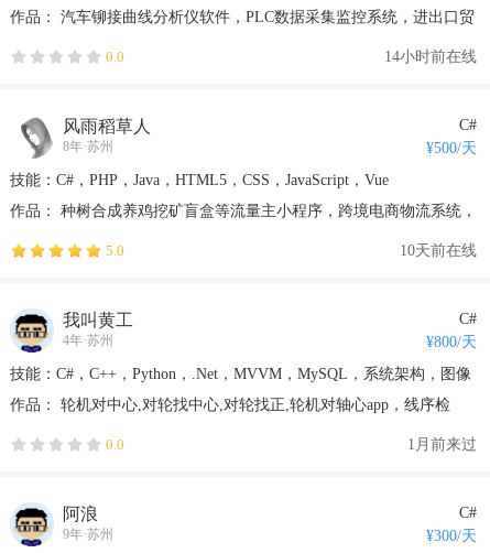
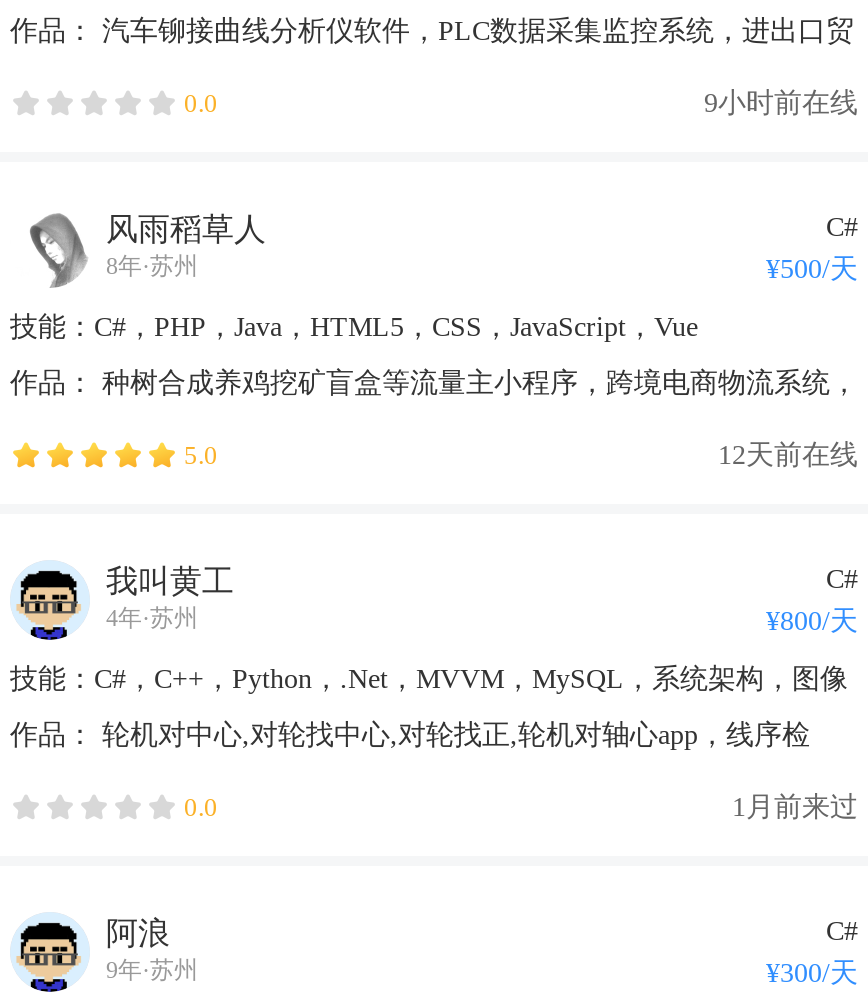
[384,48,477,64] 14小时前在线 -> [704,87,858,117] 9小时前在线
[400,242,477,258] 10天前在线 -> [718,439,858,469] 12天前在线

